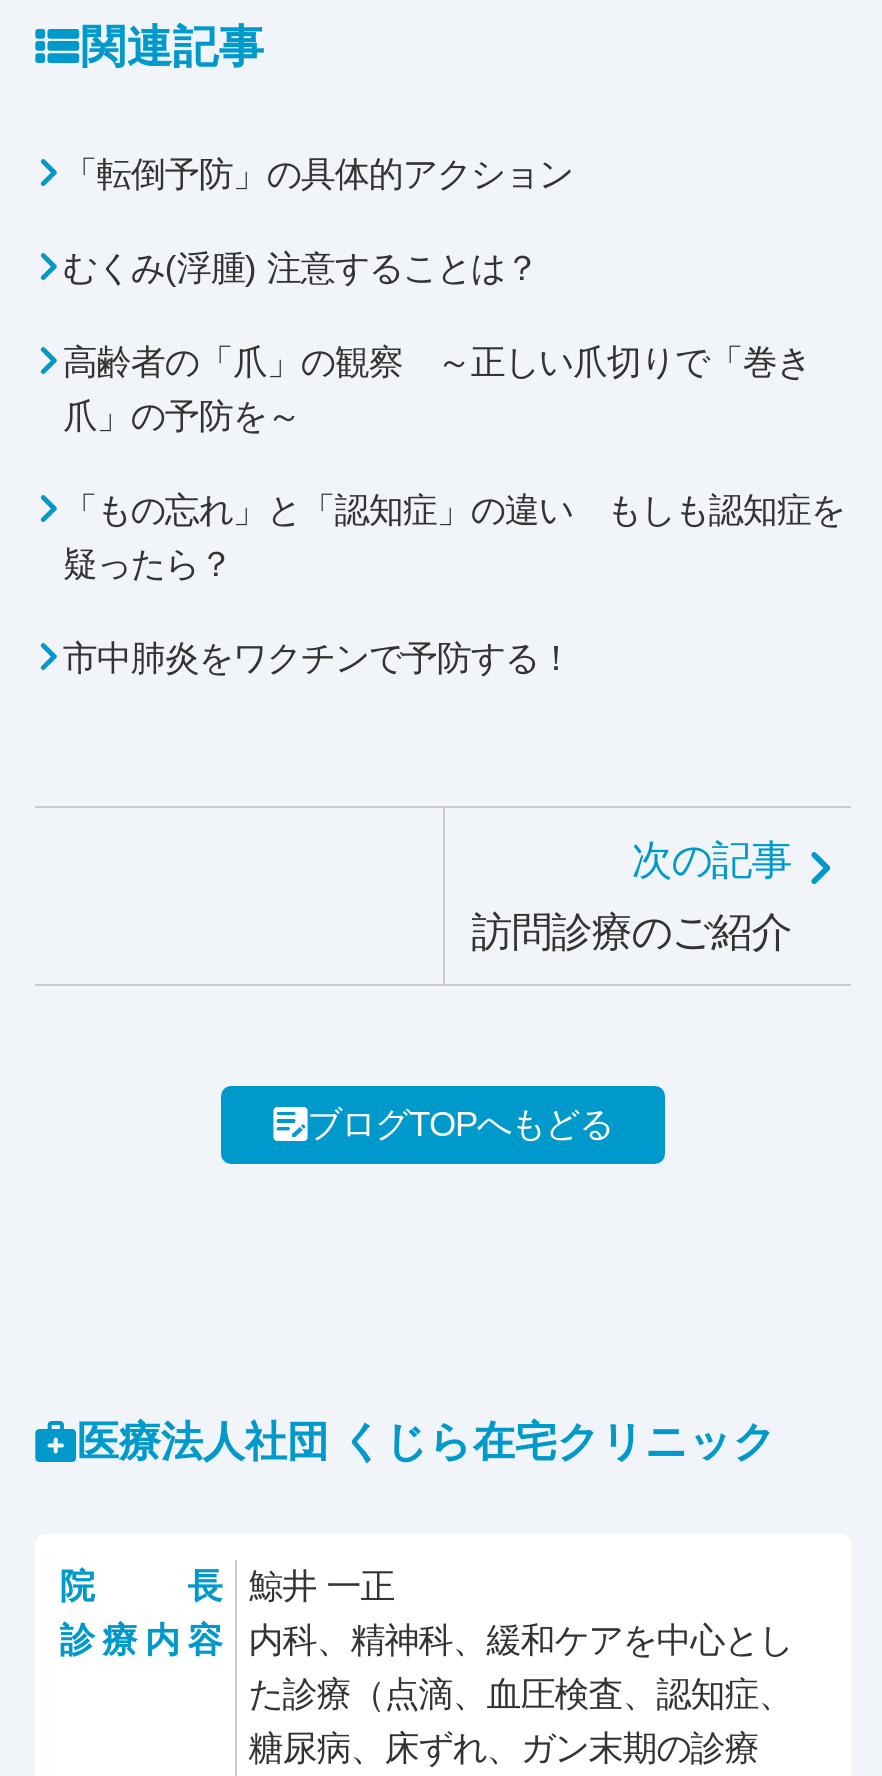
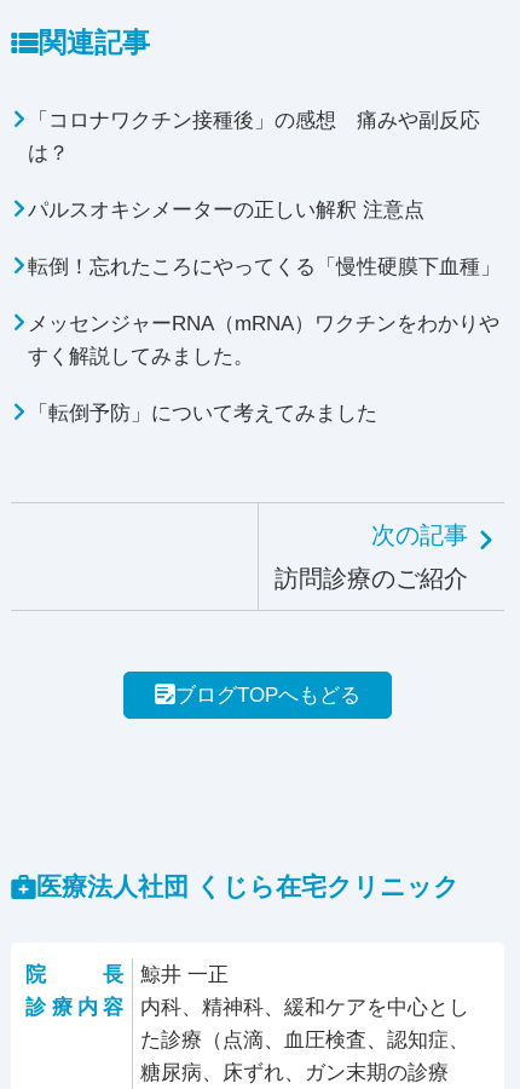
[63,155,573,195] 「転倒予防」の具体的アクション -> [28,108,480,165] 「コロナワクチン接種後」の感想 痛みや副反応 | は？
[63,248,539,288] むくみ(浮腫) 注意することは？ -> [28,197,424,222] パルスオキシメーターの正しい解釈 注意点
[63,342,811,436] 高齢者の「爪」の観察 ～正しい爪切りで「巻き | 爪」の予防を～ -> [28,254,501,278] 転倒！忘れたころにやってくる「慢性硬膜下血種」
[63,490,845,584] 「もの忘れ」と「認知症」の違い もしも認知症を | 疑ったら？ -> [28,311,499,368] メッセンジャーRNA（mRNA）ワクチンをわかりや | すく解説してみました。
[63,638,573,678] 市中肺炎をワクチンで予防する！ -> [28,400,377,425] 「転倒予防」について考えてみました

